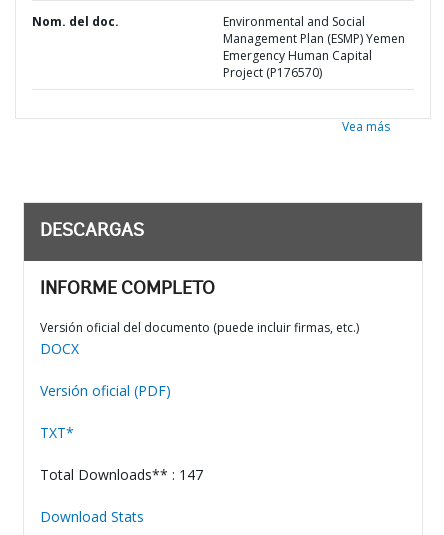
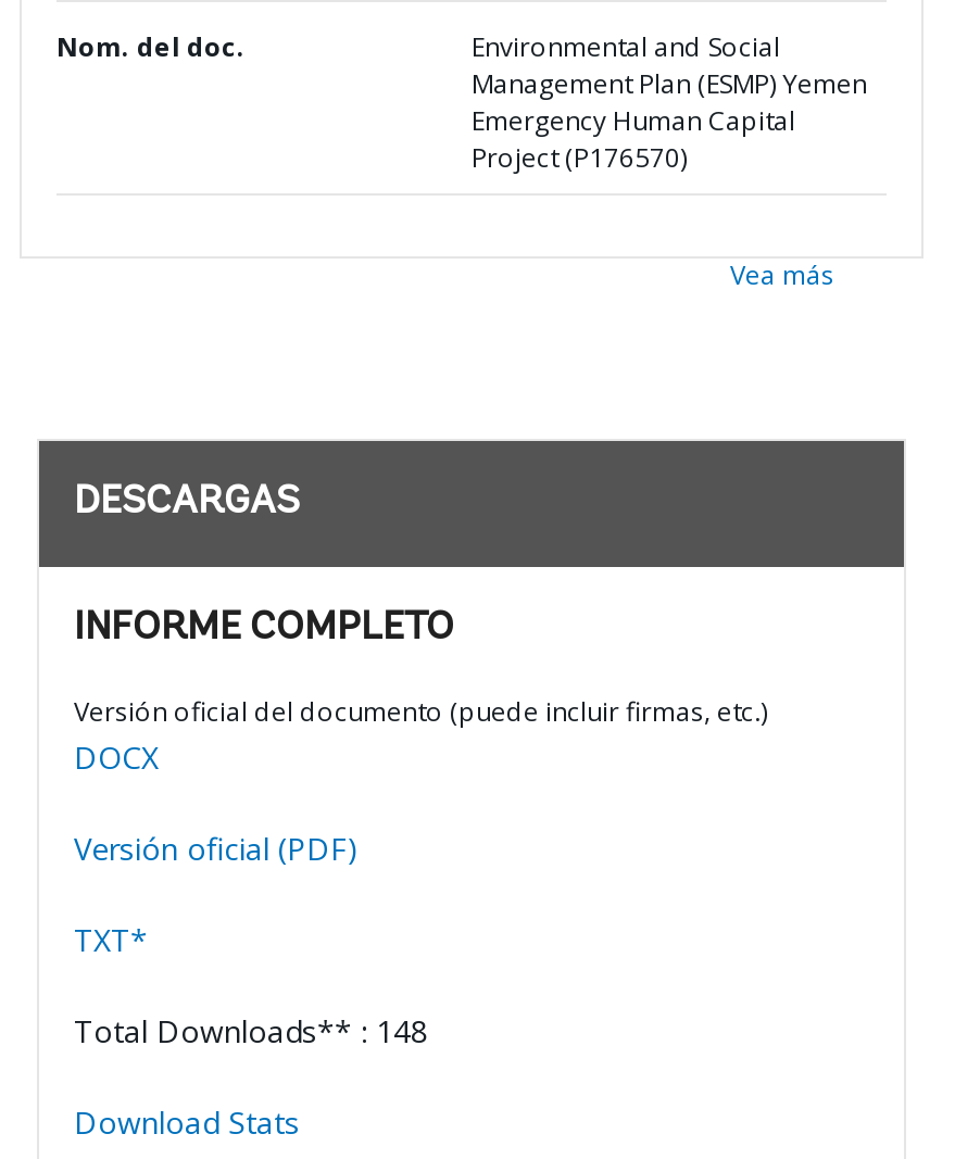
[40,465,203,484] Total Downloads** : 147 -> [74,1010,428,1051] Total Downloads** : 148

